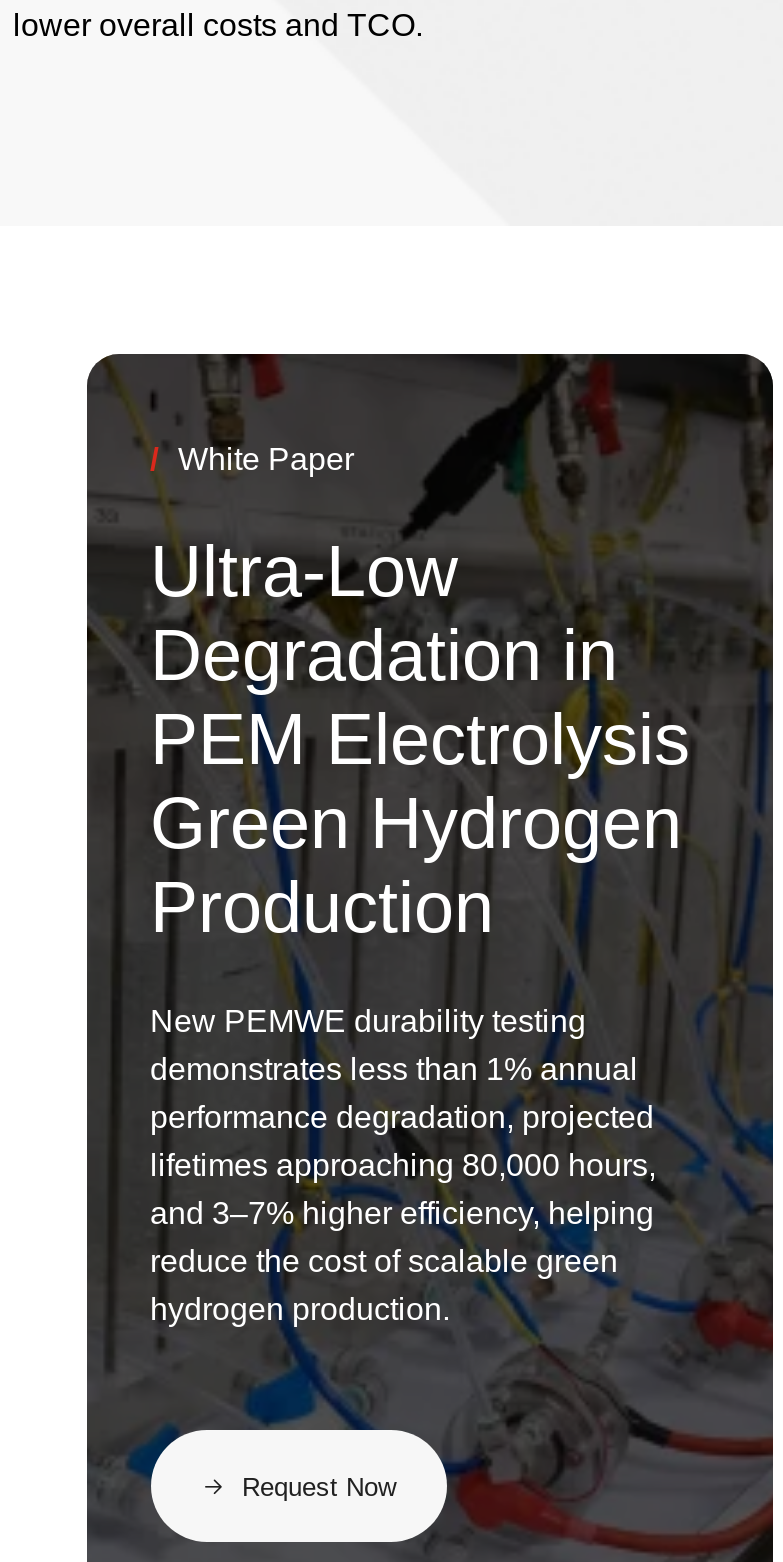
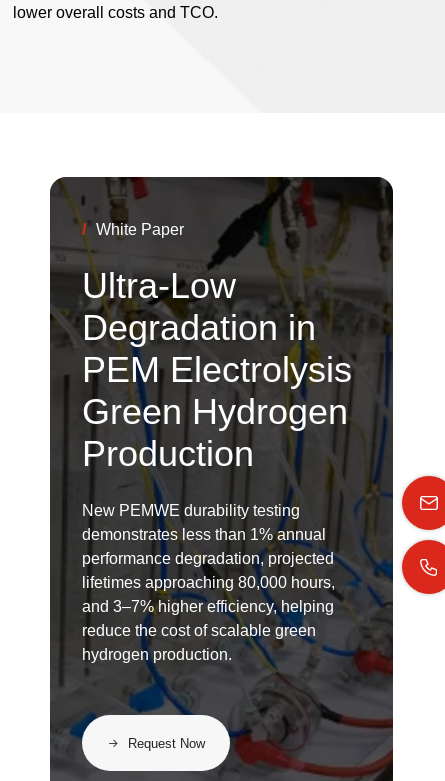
none -> [401,475,442,531] [image]
none -> [401,539,442,595] [image]

